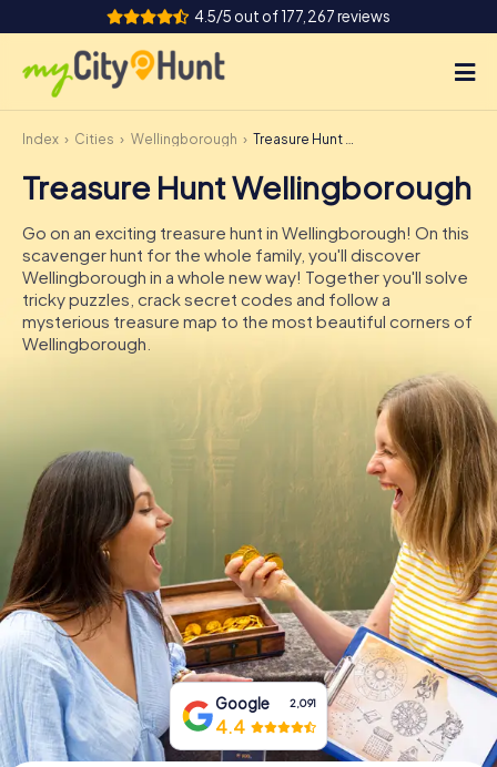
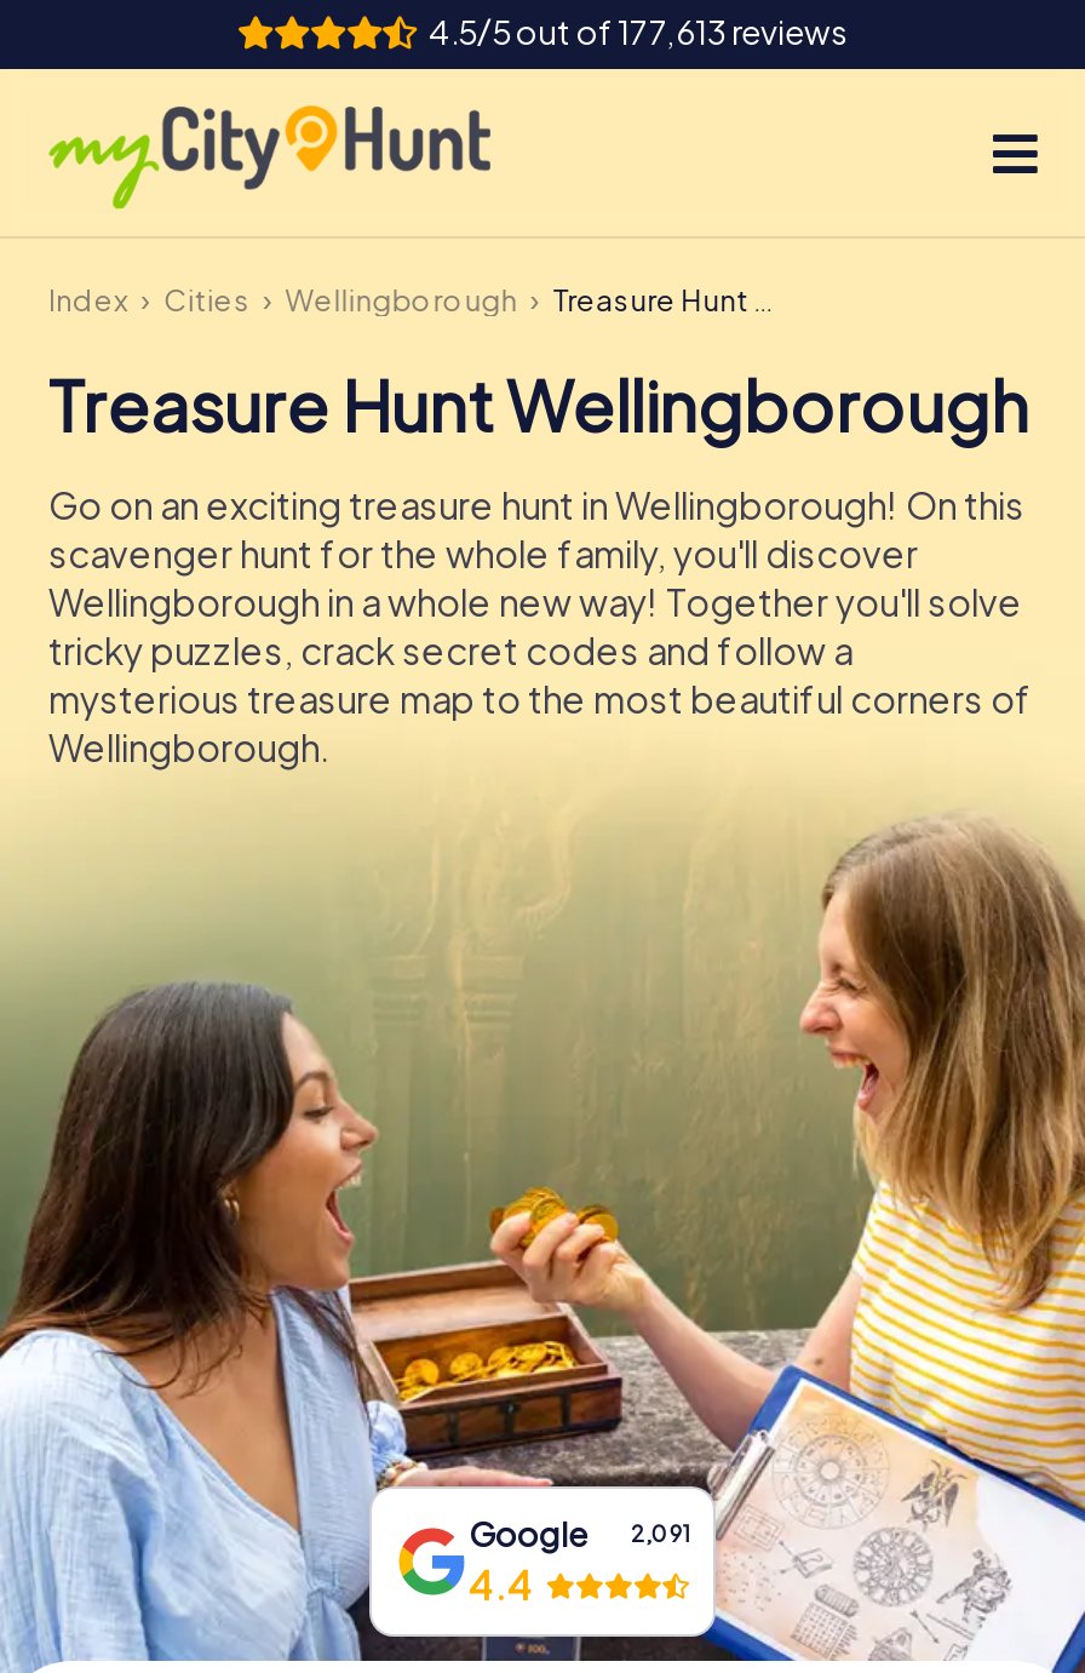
[194,7,390,25] 4.5/5 out of 177,267 reviews -> [429,11,848,52] 4.5/5 out of 177,613 reviews

